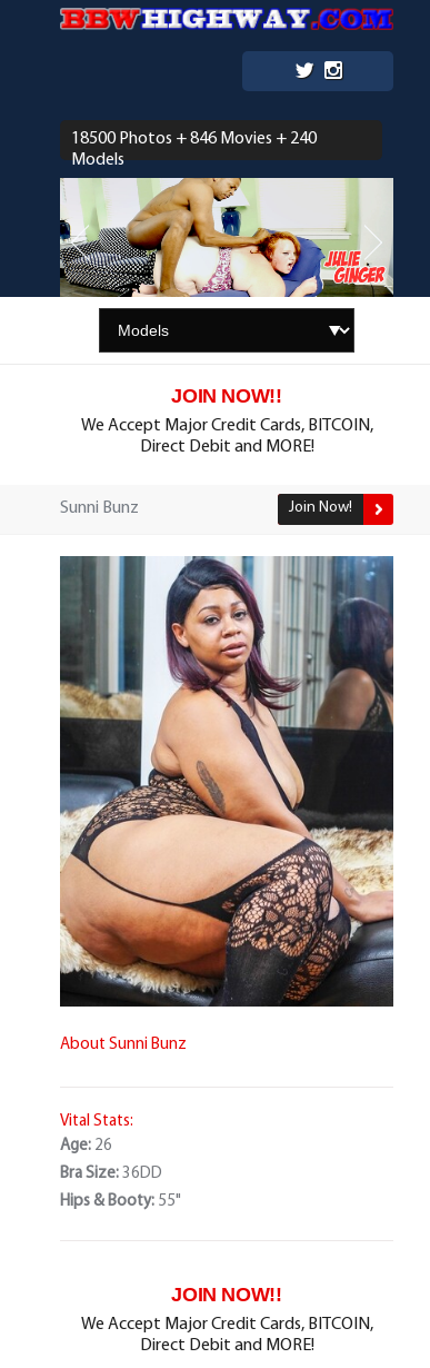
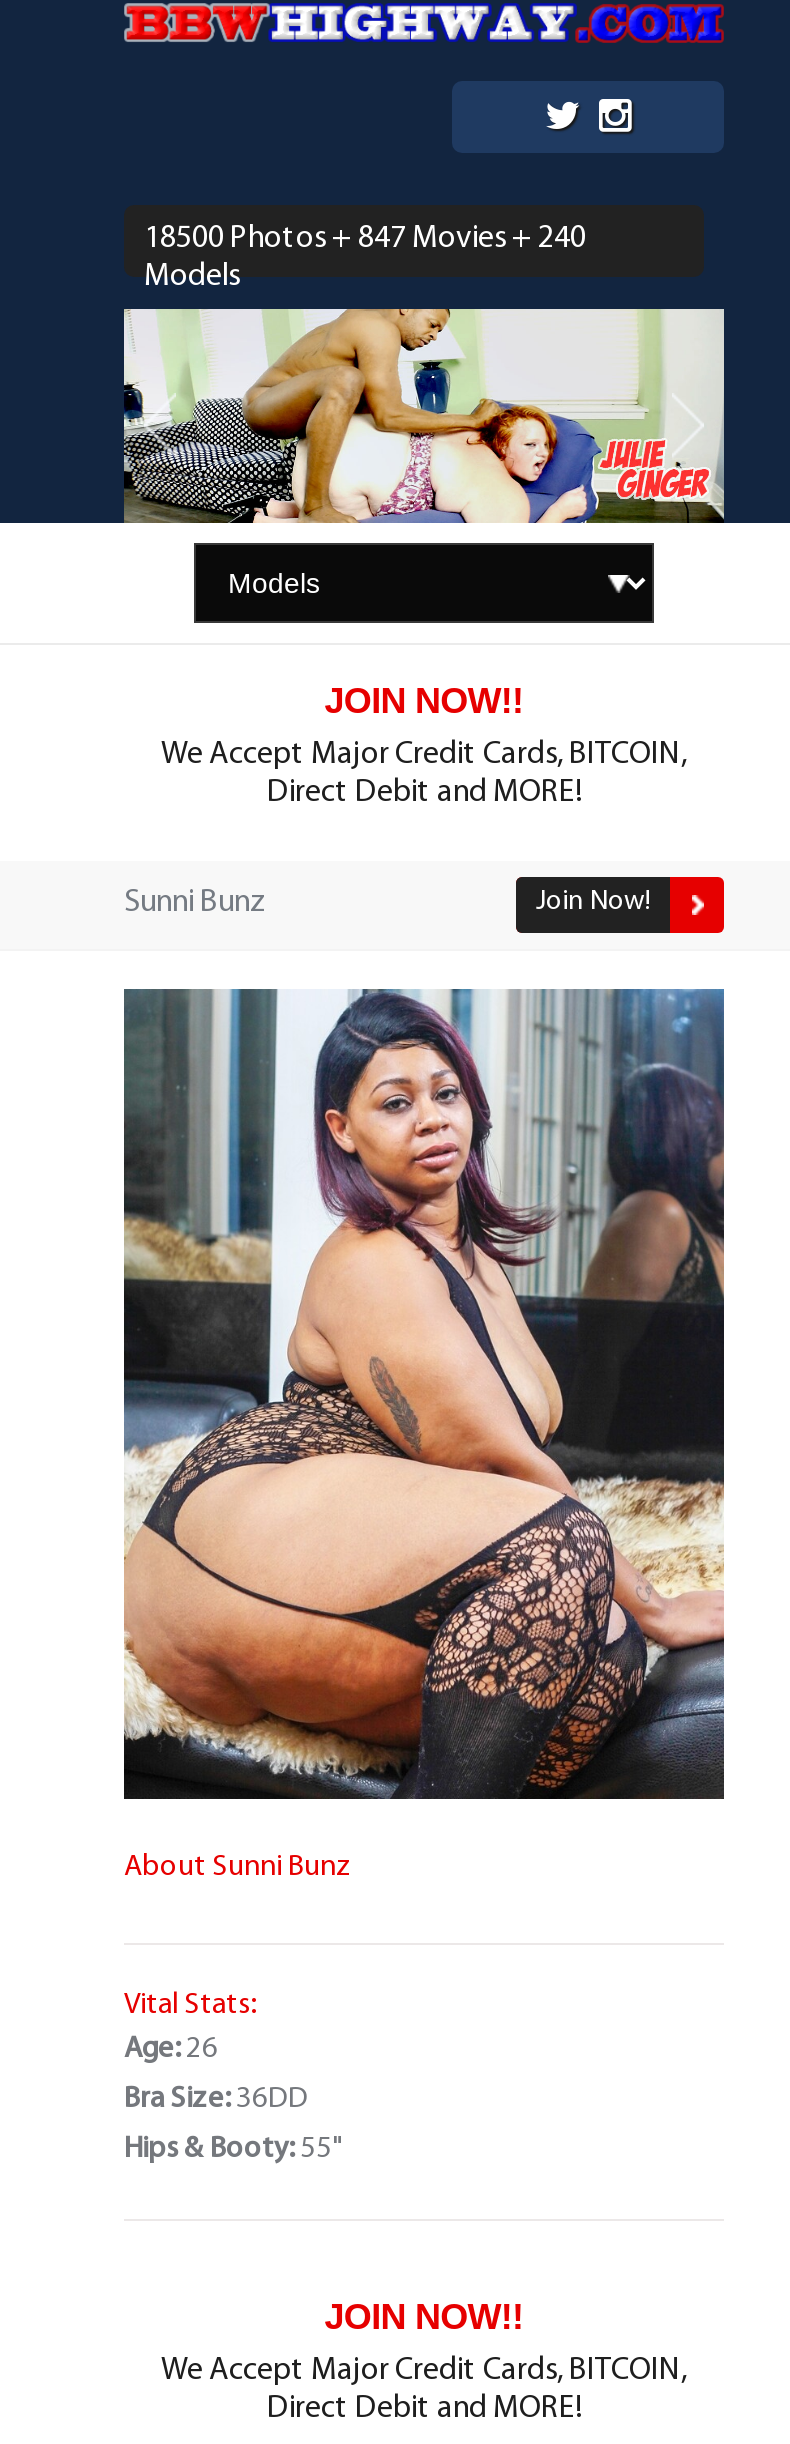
[71,131,317,148] 18500 Photos + 846 Movies + 240 -> [144,224,586,256] 18500 Photos + 847 Movies + 240

